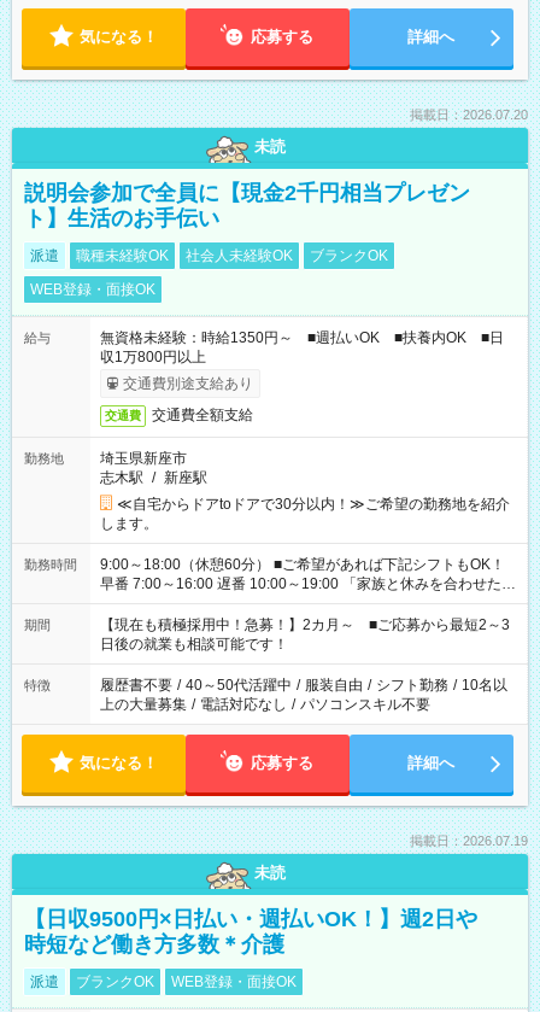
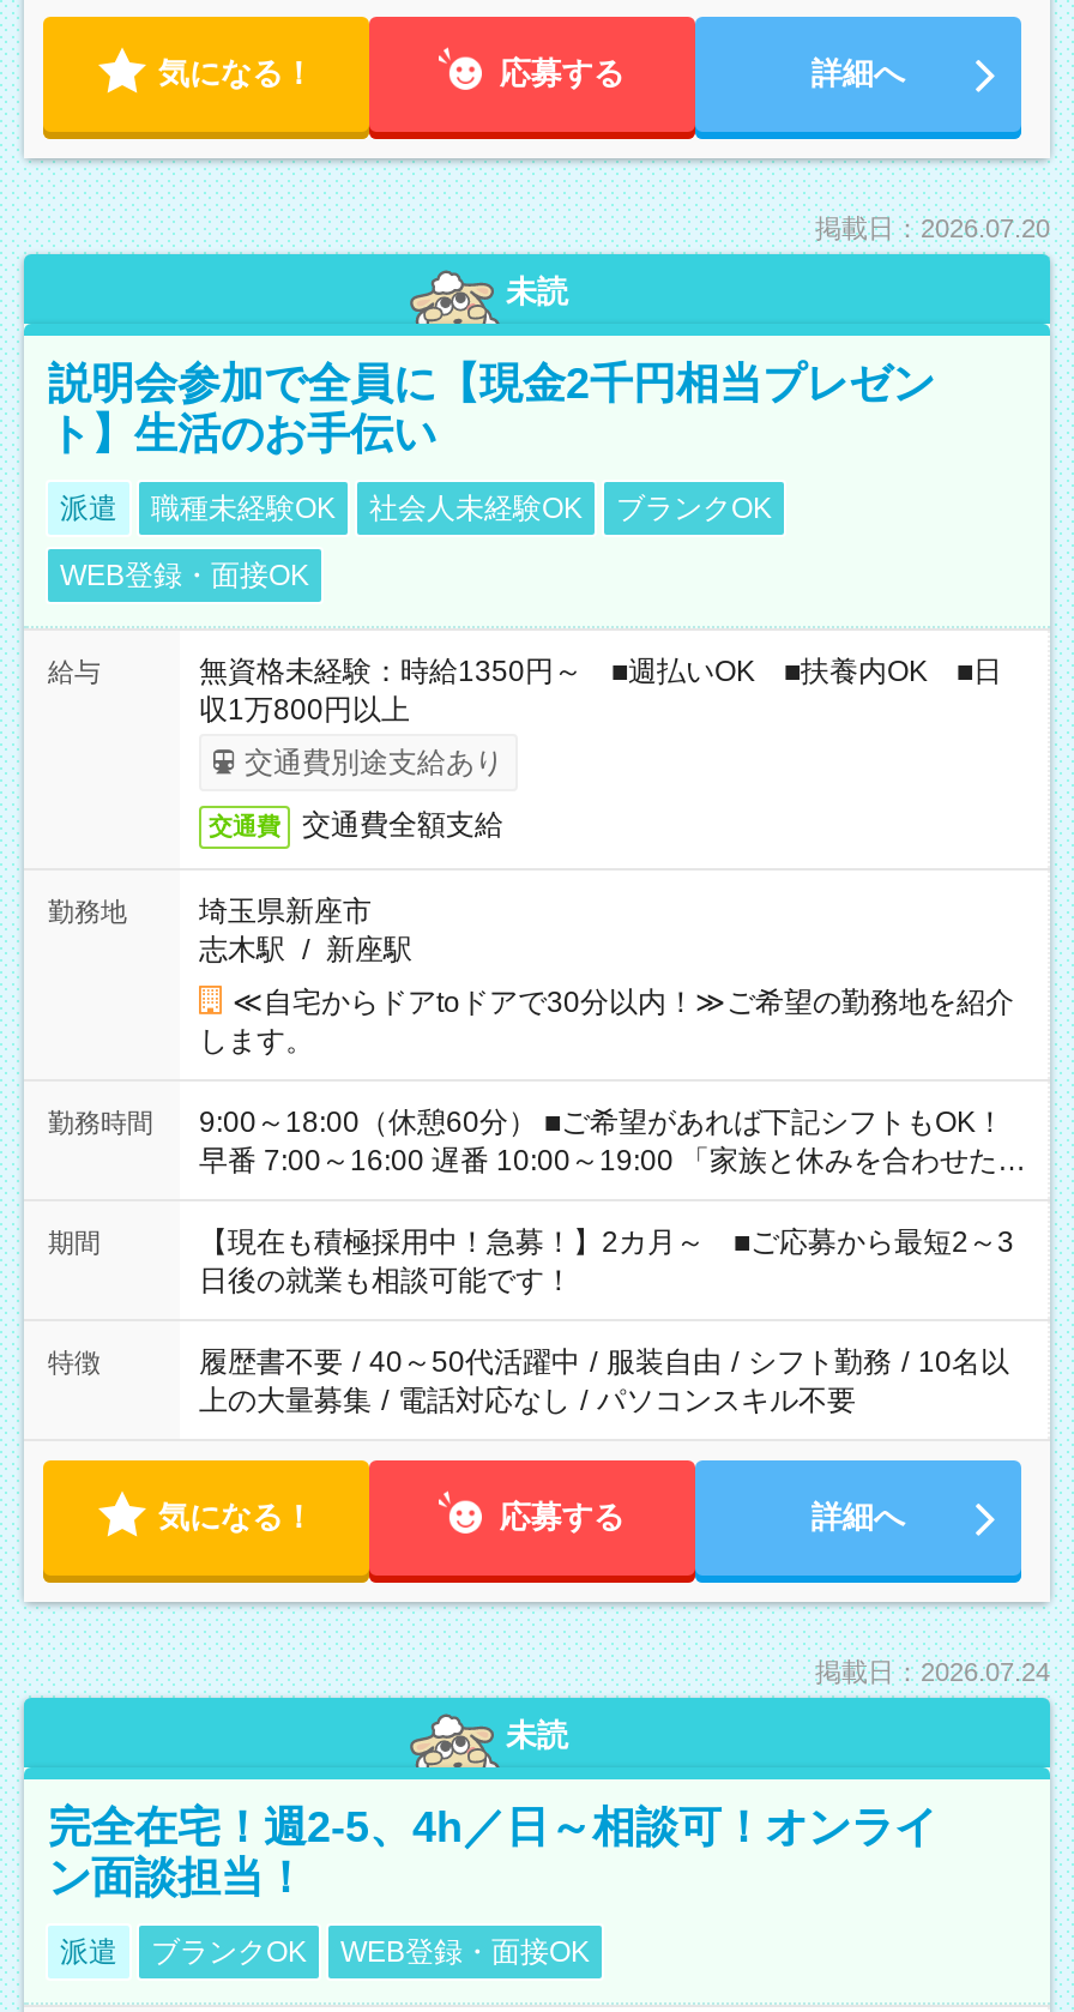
[410,833,528,848] 掲載日：2026.07.19 -> [815,1657,1050,1686] 掲載日：2026.07.24
[24,907,477,957] 【日収9500円×日払い・週払いOK！】週2日や | 時短など働き方多数＊介護 -> [48,1803,937,1902] 完全在宅！週2-5、4h／日～相談可！オンライ | ン面談担当！

